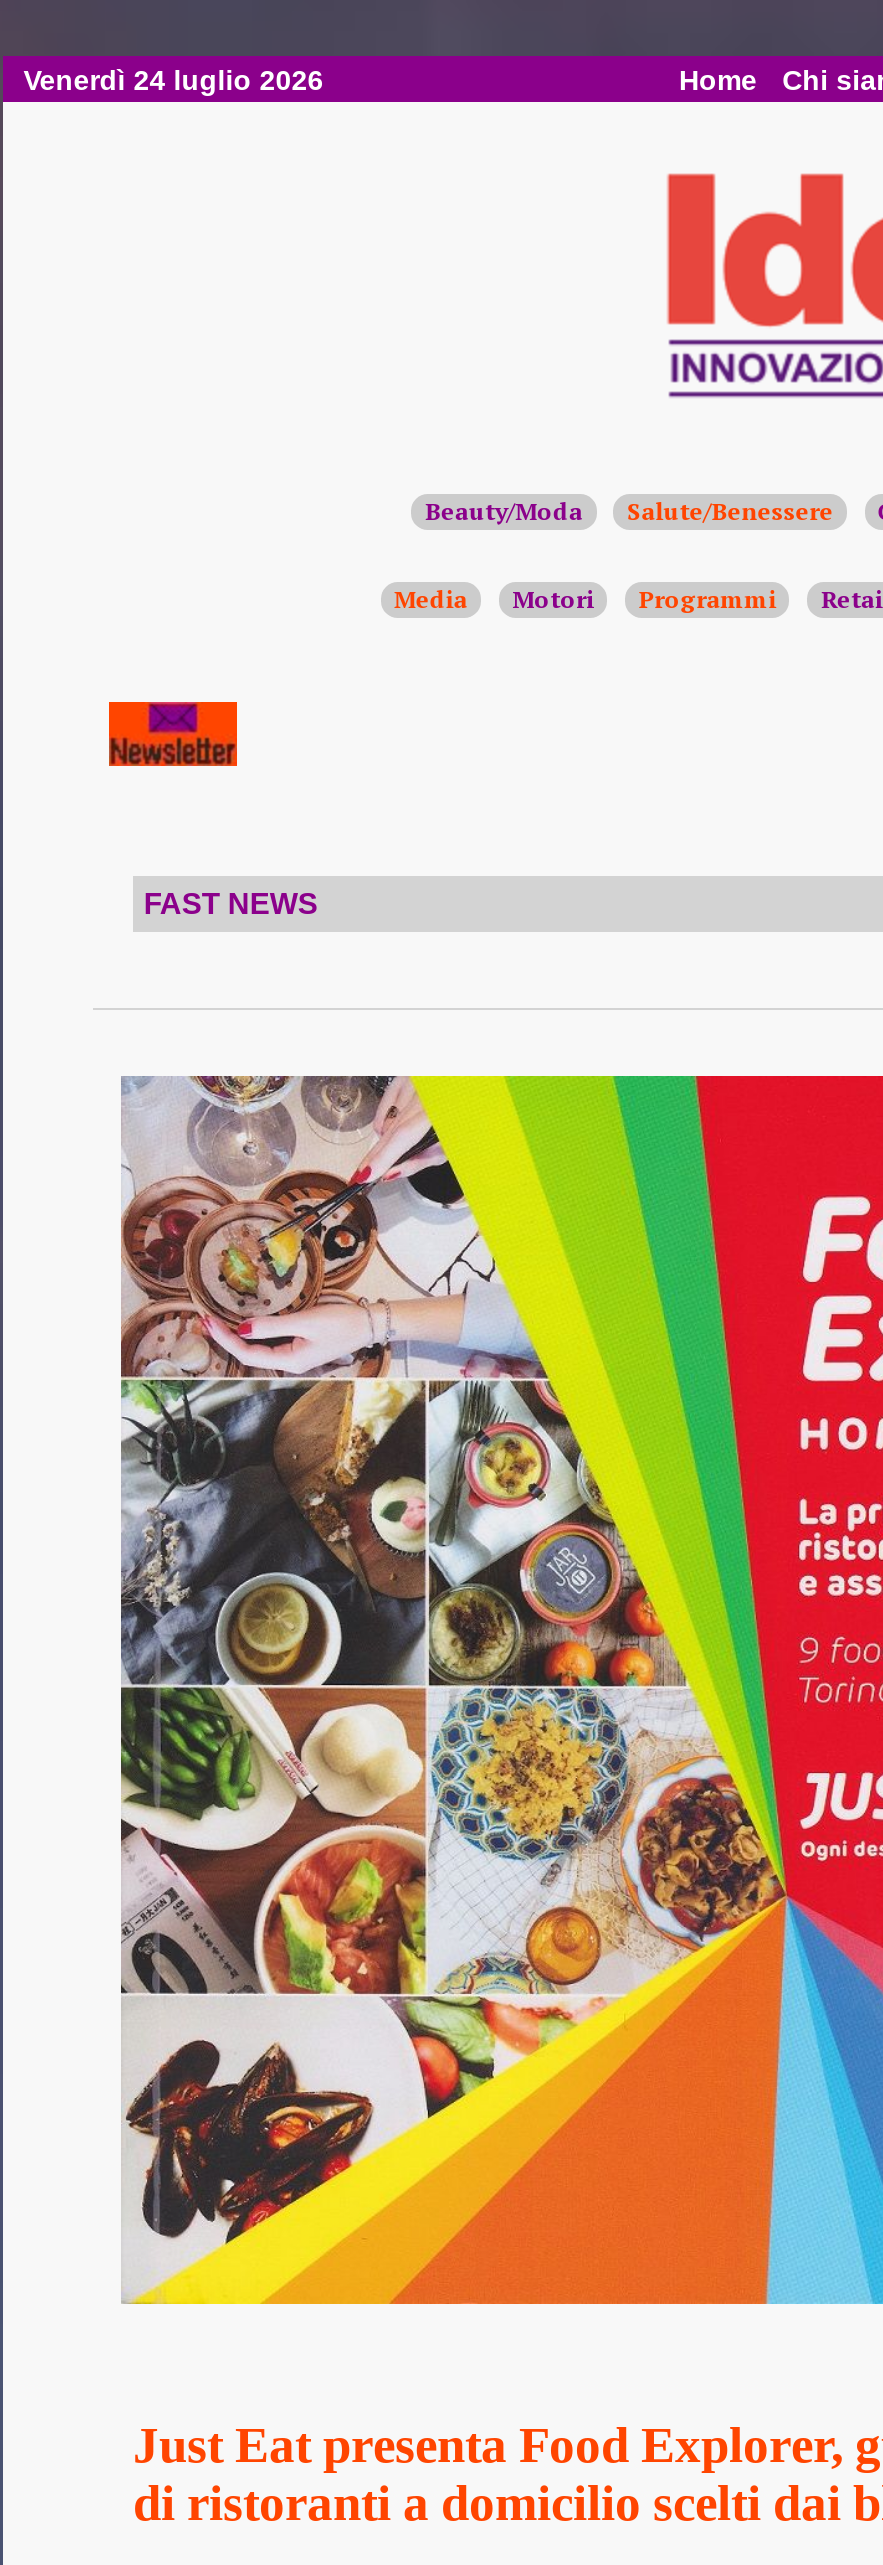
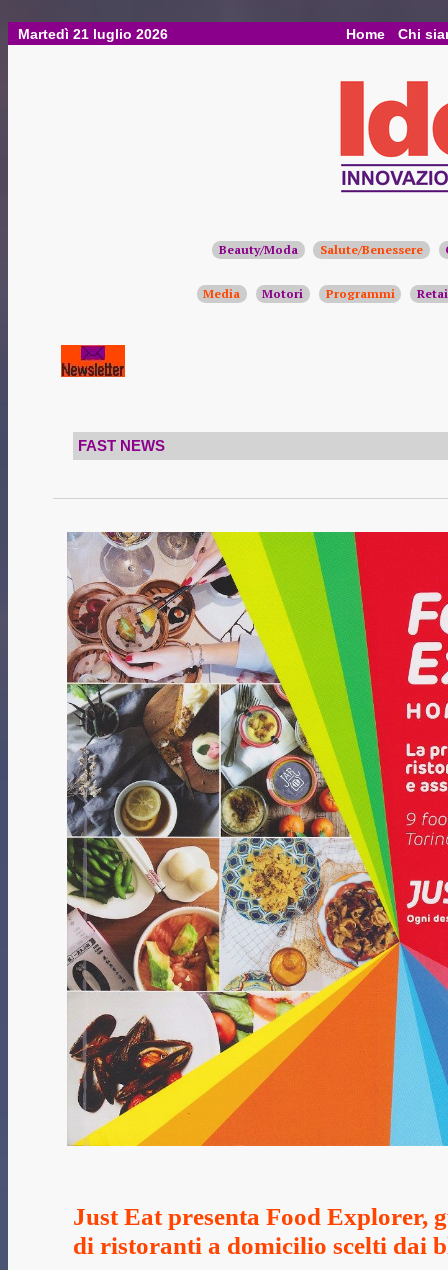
[16,63,324,95] Venerdì 24 luglio 2026 -> [14,26,168,42] Martedì 21 luglio 2026

